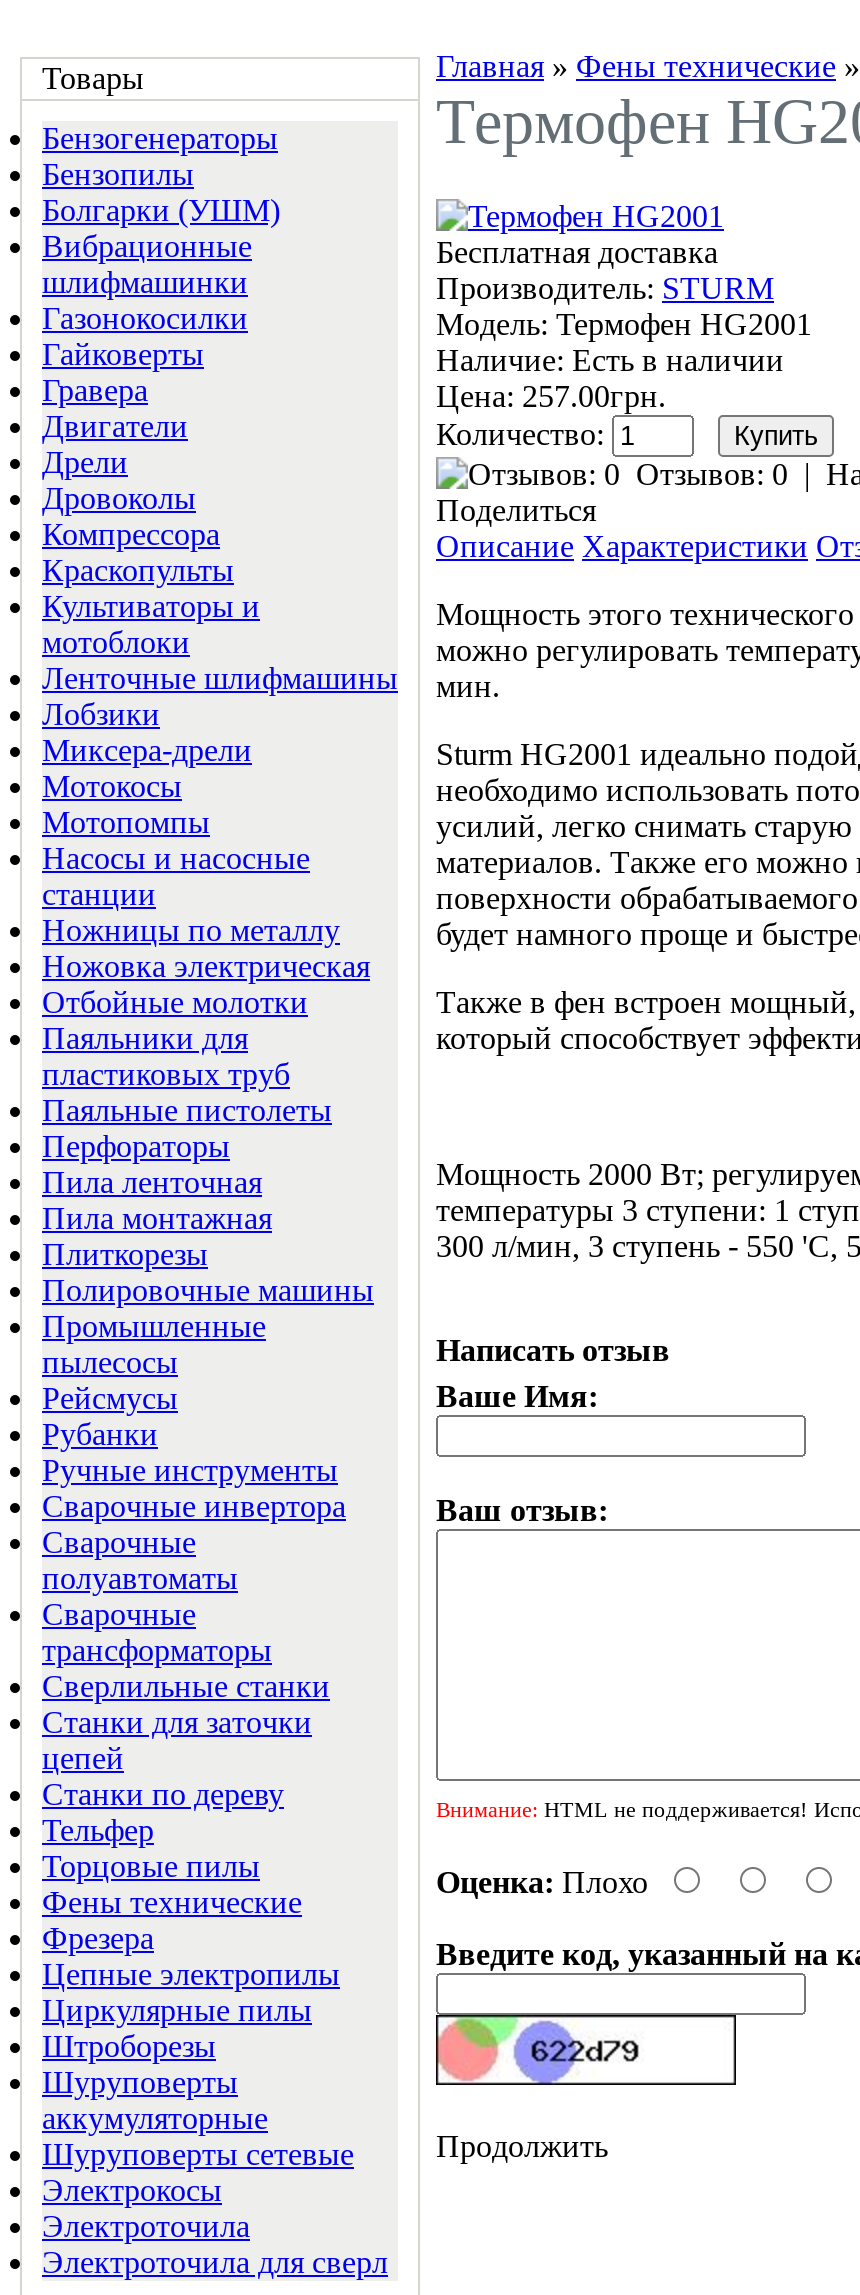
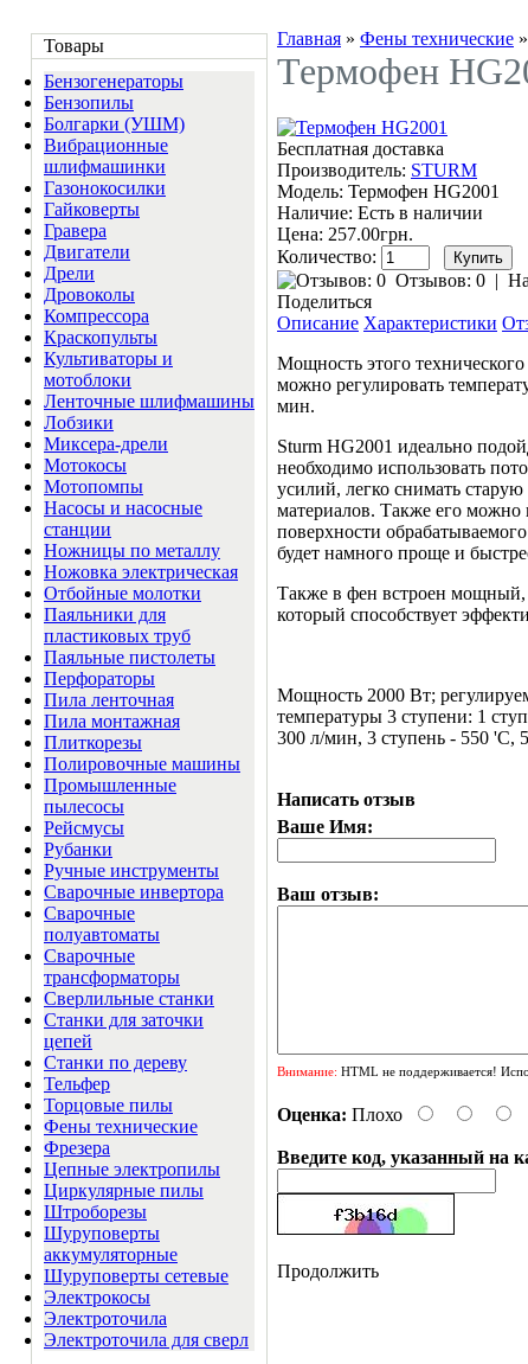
[436,2015,690,2085] [image] -> [277,1193,429,1235] [image]

